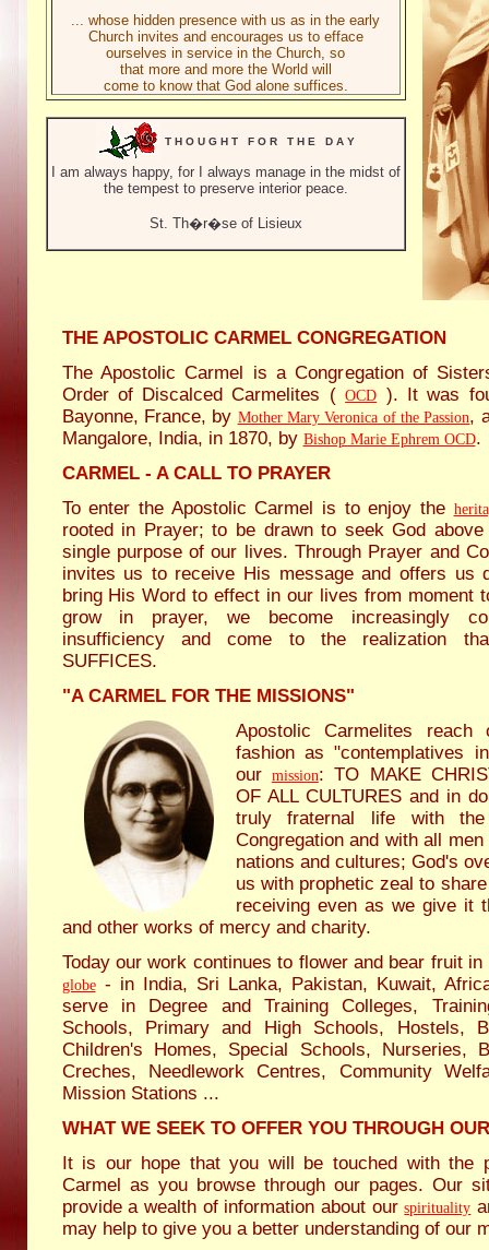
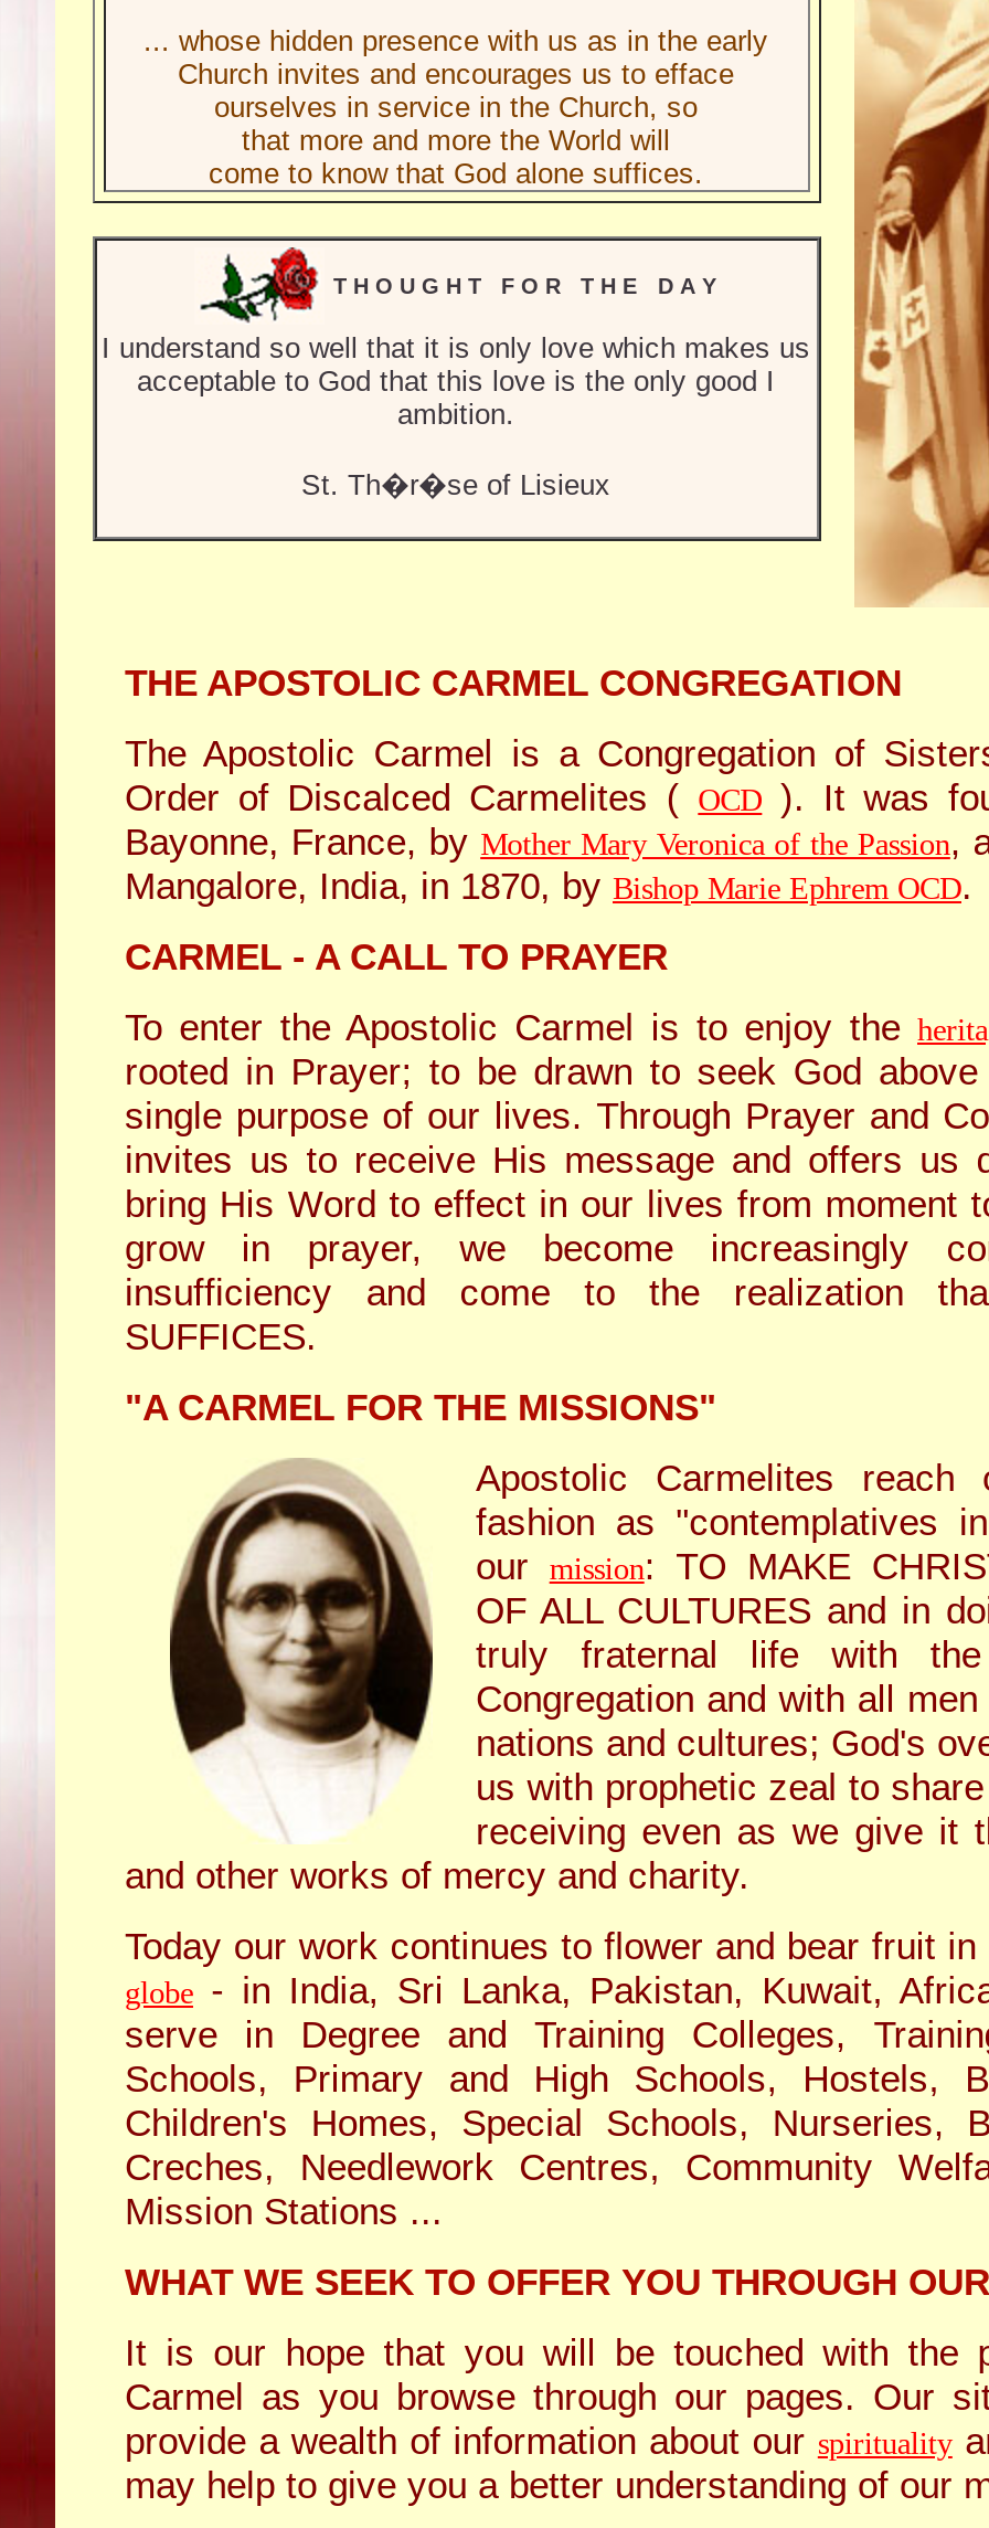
[51,164,400,197] I am always happy, for I always manage in the midst of | the tempest to preserve interior peace. -> [102,331,810,431] I understand so well that it is only love which makes us | acceptable to God that this love is the only good I | ambition.

